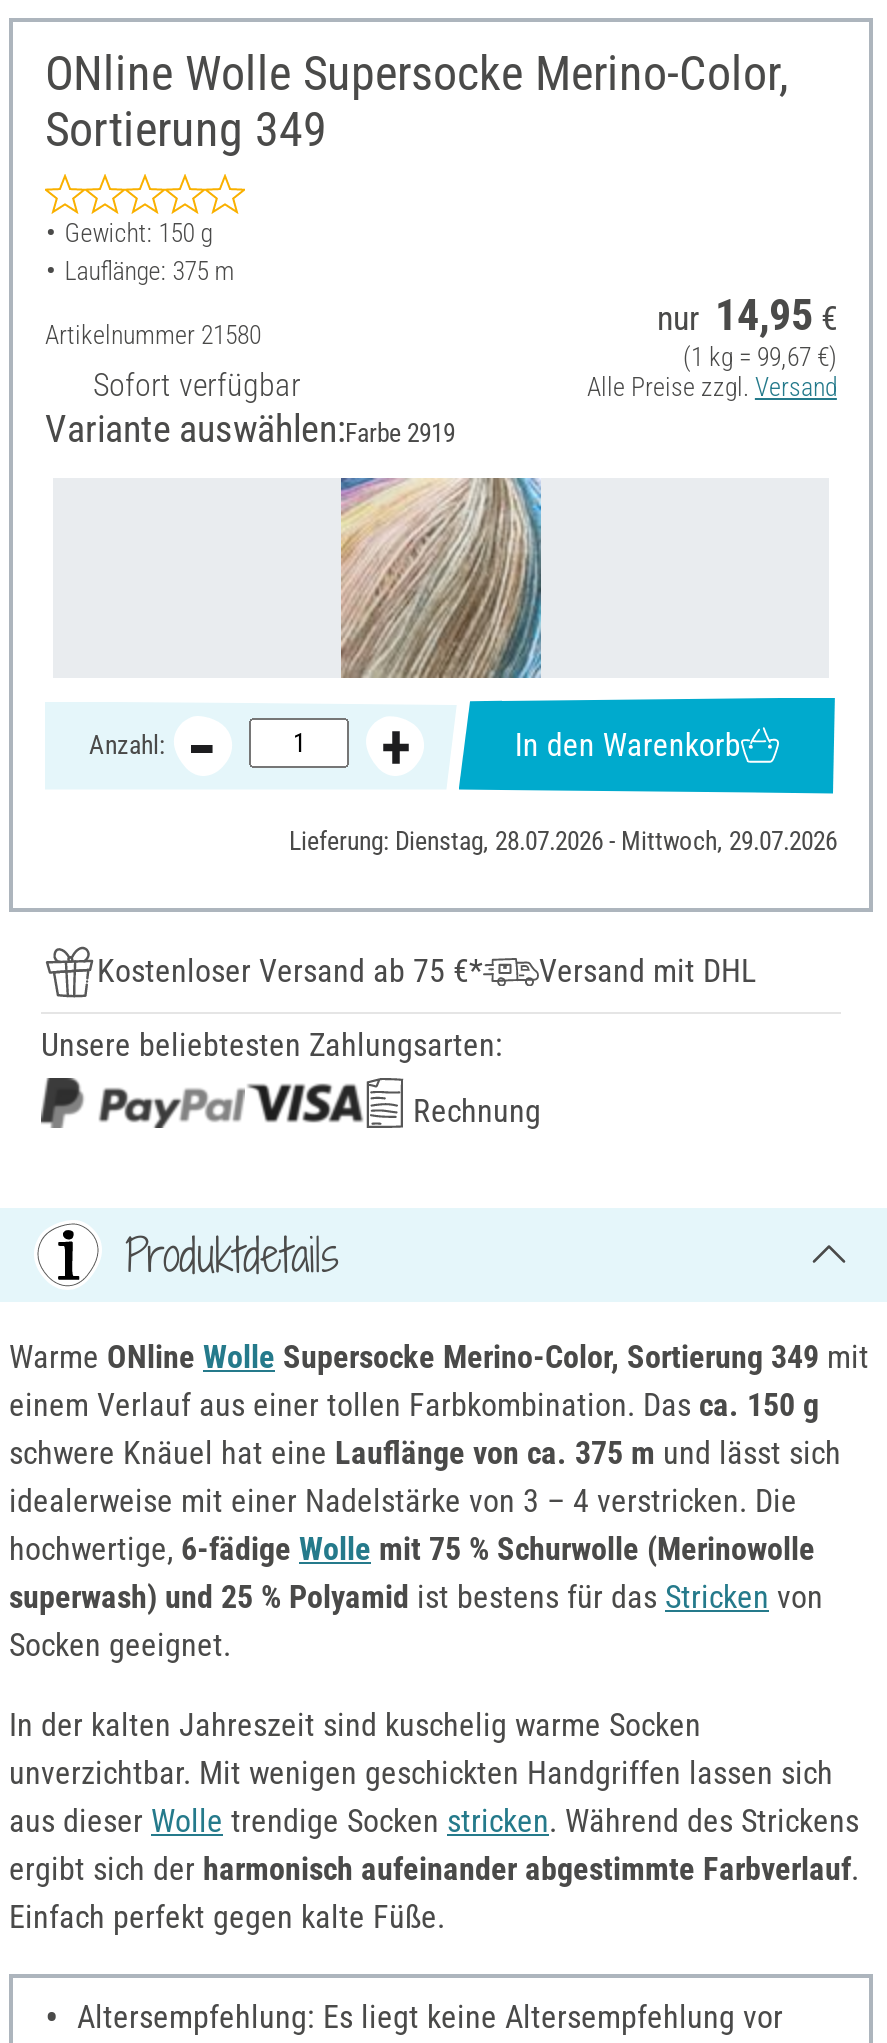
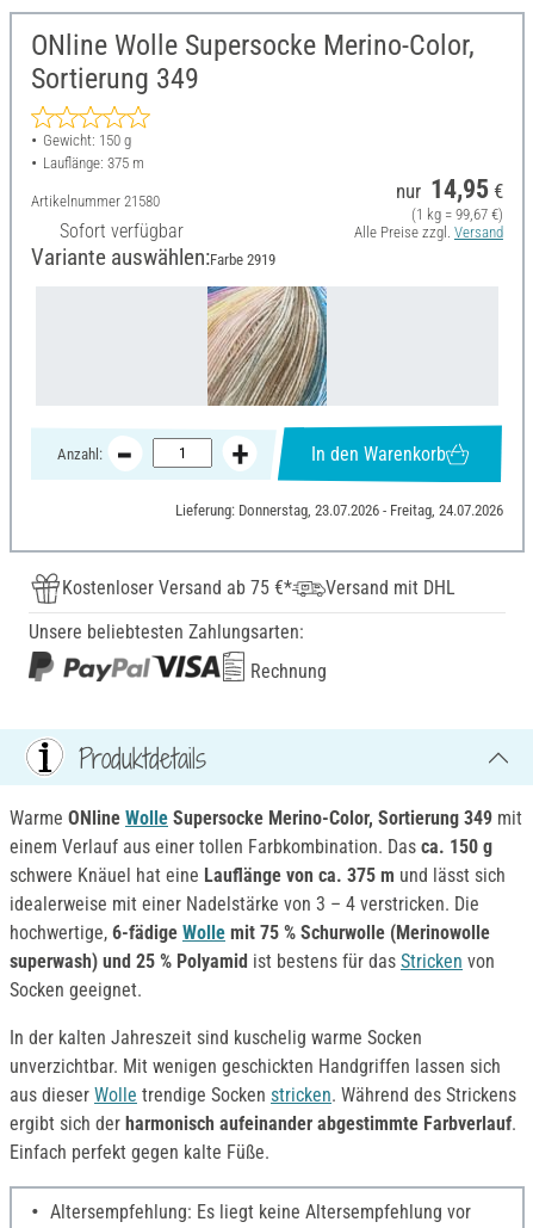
[289,826,837,856] Lieferung: Dienstag, 28.07.2026 - Mittwoch, 29.07.2026 -> [175,502,503,520] Lieferung: Donnerstag, 23.07.2026 - Freitag, 24.07.2026

